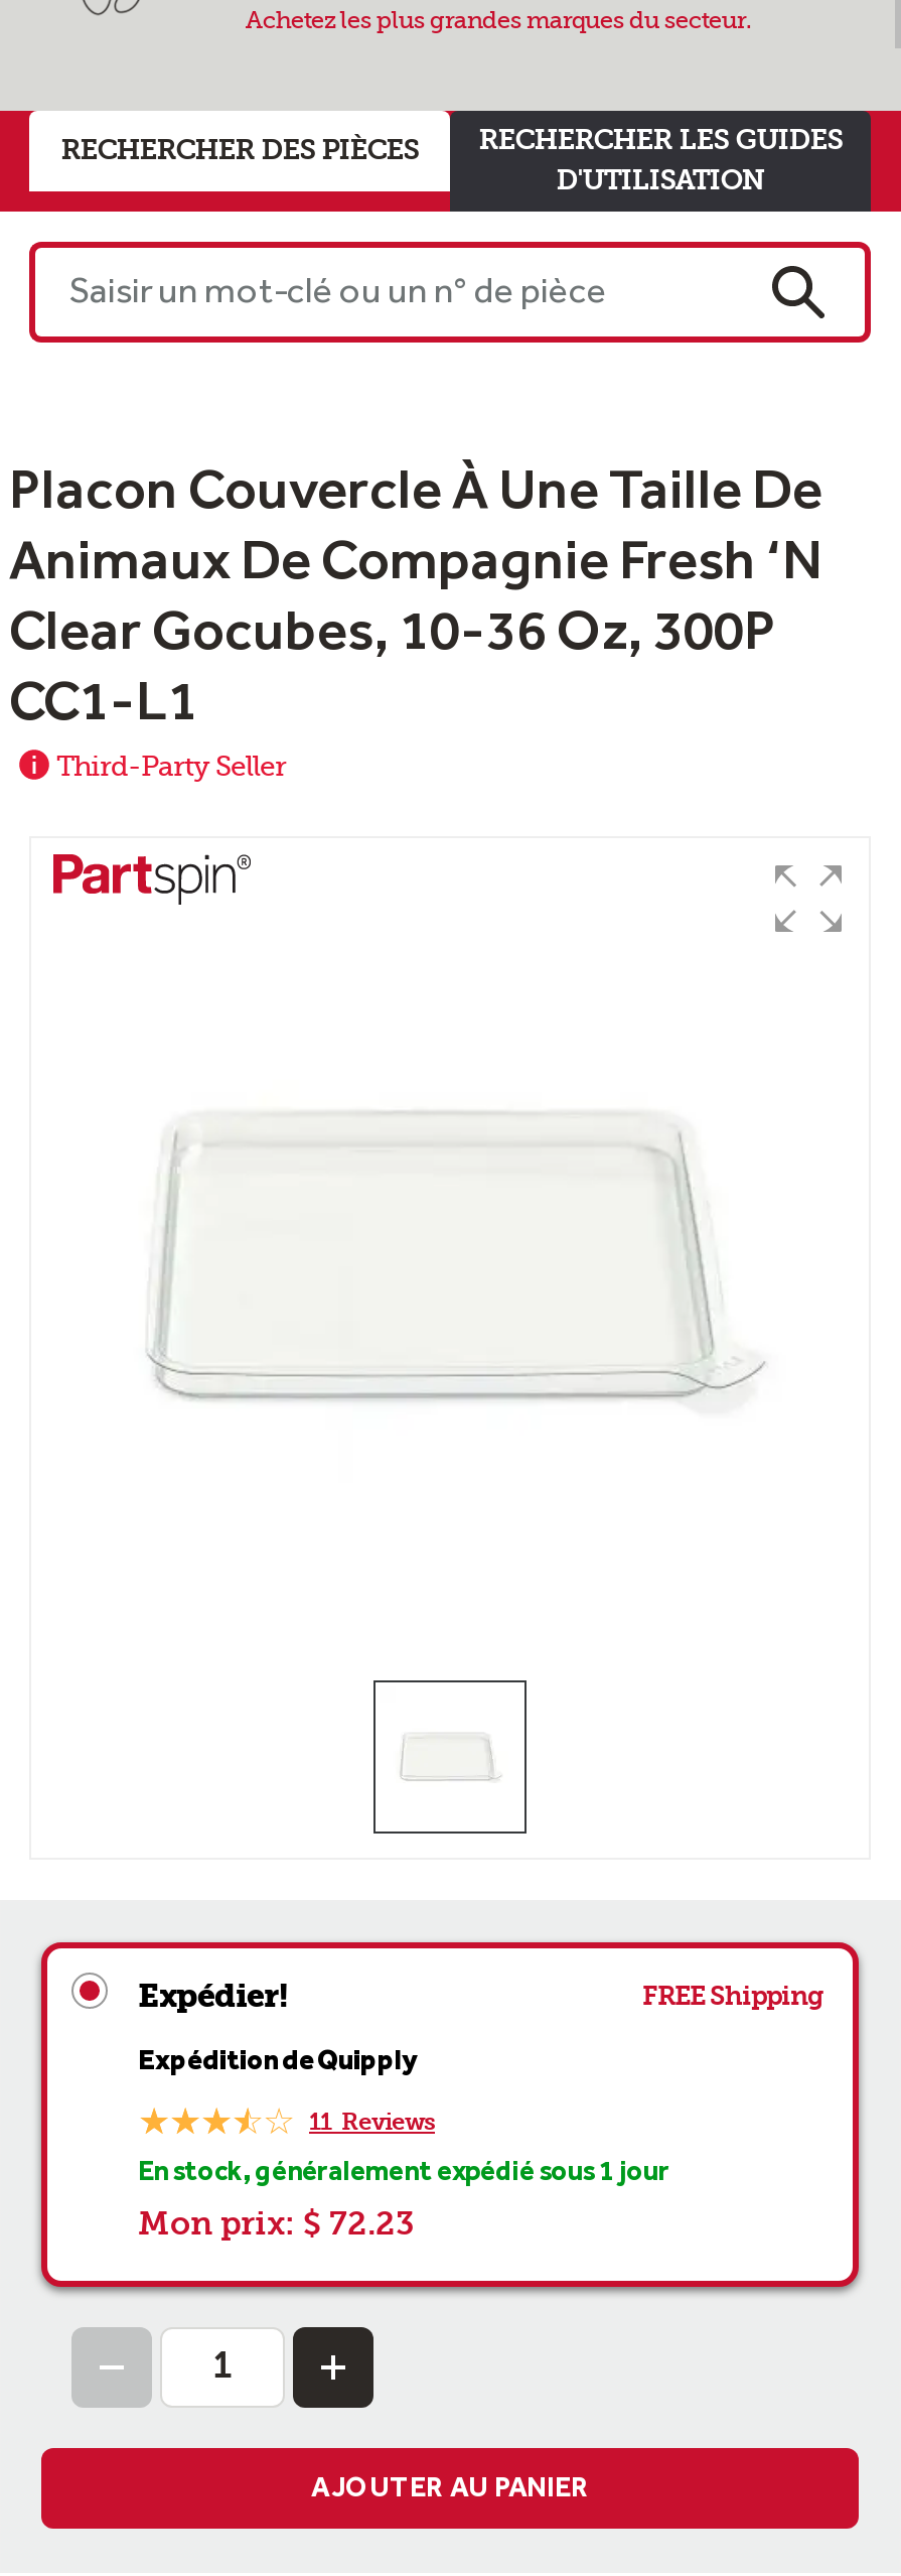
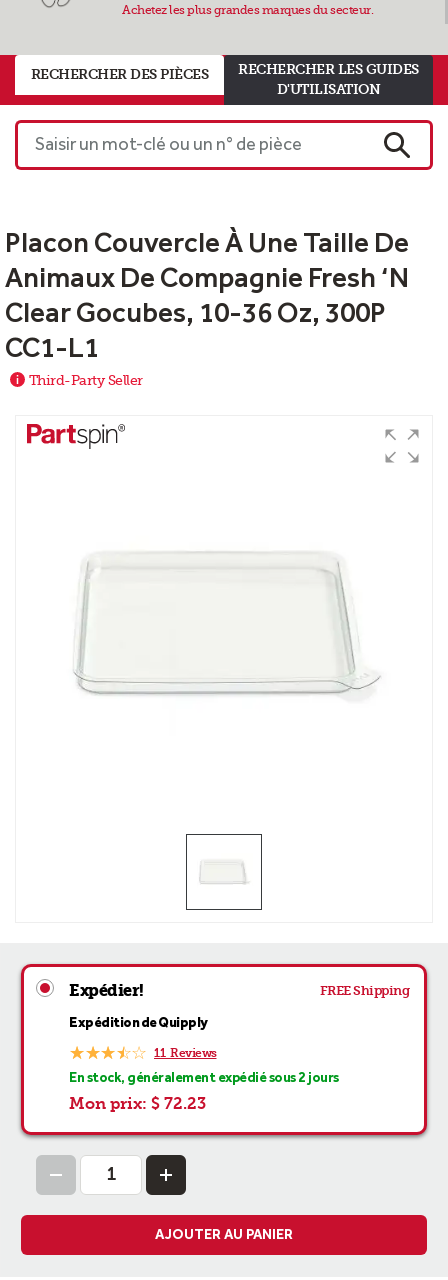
[138,2154,669,2188] En stock, généralement expédié sous 1 jour -> [69,1069,338,1086] En stock, généralement expédié sous 2 jours

